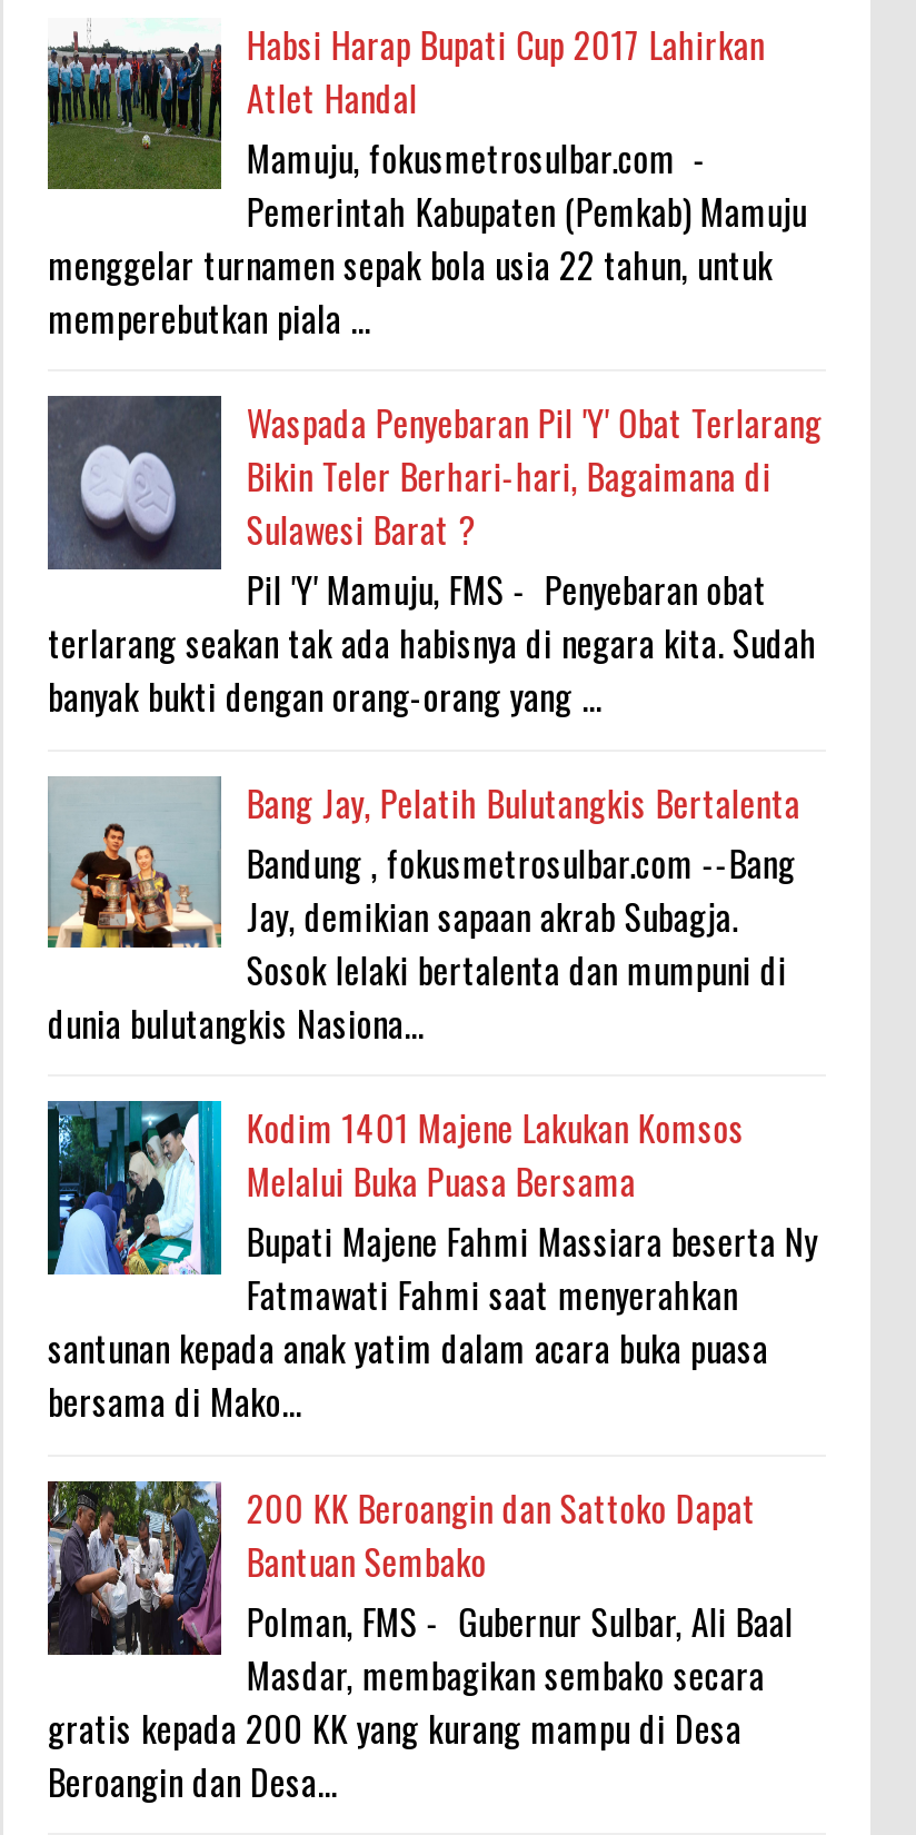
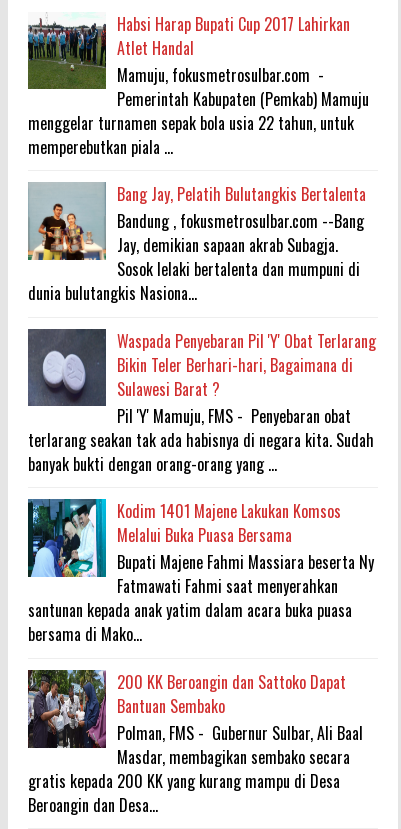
moved [48,394,822,724] -> [28,327,376,476]: [image] | Waspada Penyebaran Pil 'Y' Obat Terlarang | Bikin Teler Berhari-hari, Bagaimana di | Sulawesi Barat ? | Pil 'Y' Mamuju, FMS - Penyebaran obat | terlarang seakan tak ada habisnya di negara kita. Sudah | banyak bukti dengan orang-orang yang ...
moved [46,776,800,1050] -> [27,182,366,305]: [image] | Bang Jay, Pelatih Bulutangkis Bertalenta | Bandung , fokusmetrosulbar.com --Bang | Jay, demikian sapaan akrab Subagja. | Sosok lelaki bertalenta dan mumpuni di | dunia bulutangkis Nasiona...

